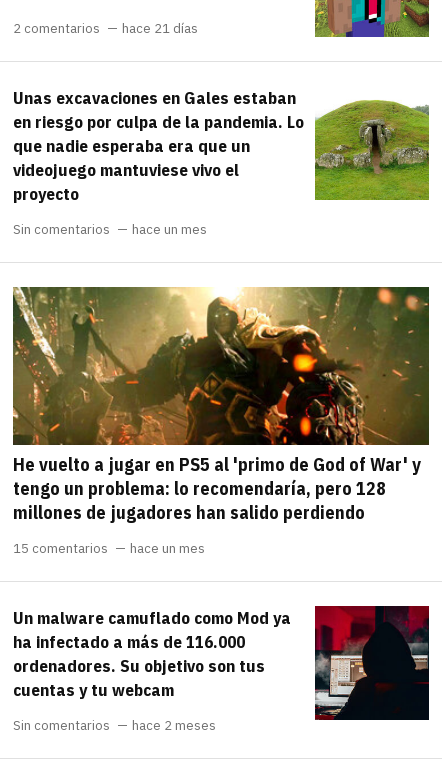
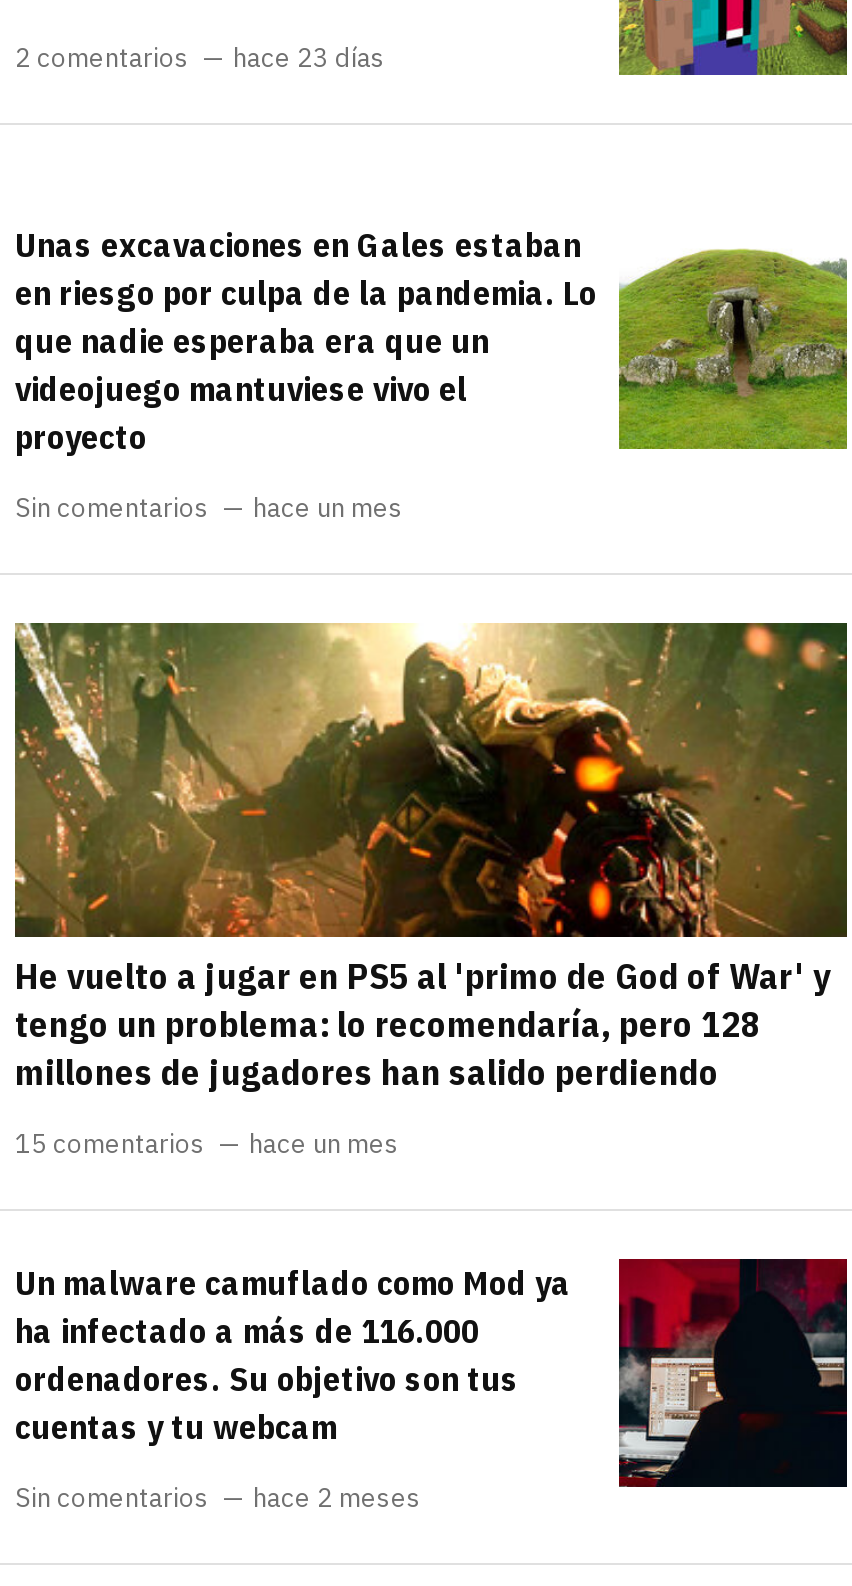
[13,20,198,37] 2 comentarios hace 21 días -> [15,40,385,74] 2 comentarios hace 23 días

